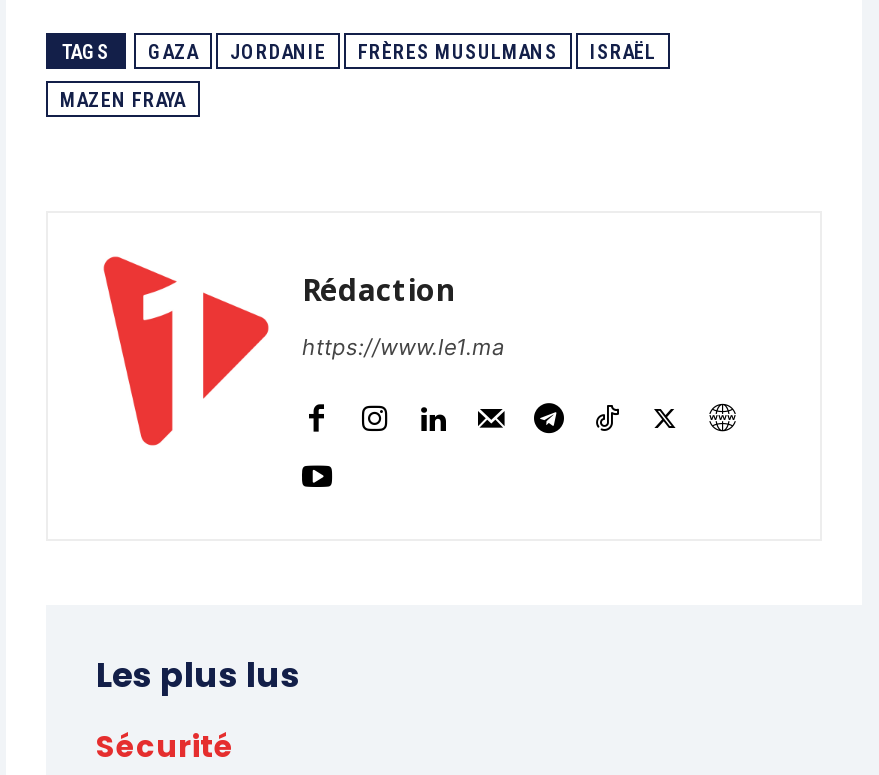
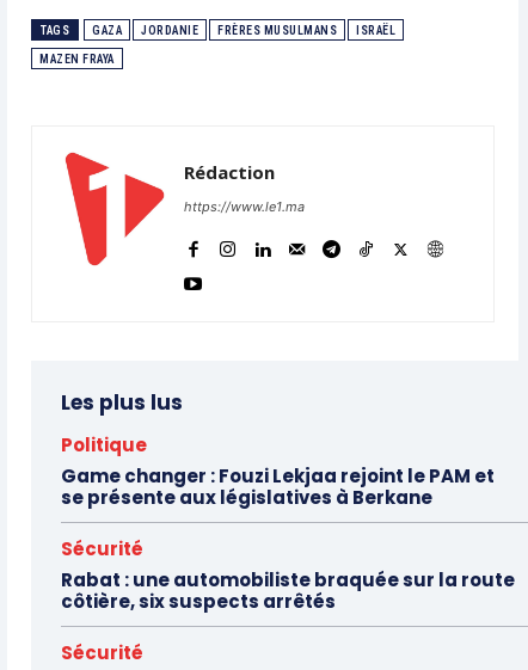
none -> [61,432,515,614] Politique | Game changer : Fouzi Lekjaa rejoint le PAM et | se présente aux législatives à Berkane | Sécurité | Rabat : une automobiliste braquée sur la route | côtière, six suspects arrêtés

